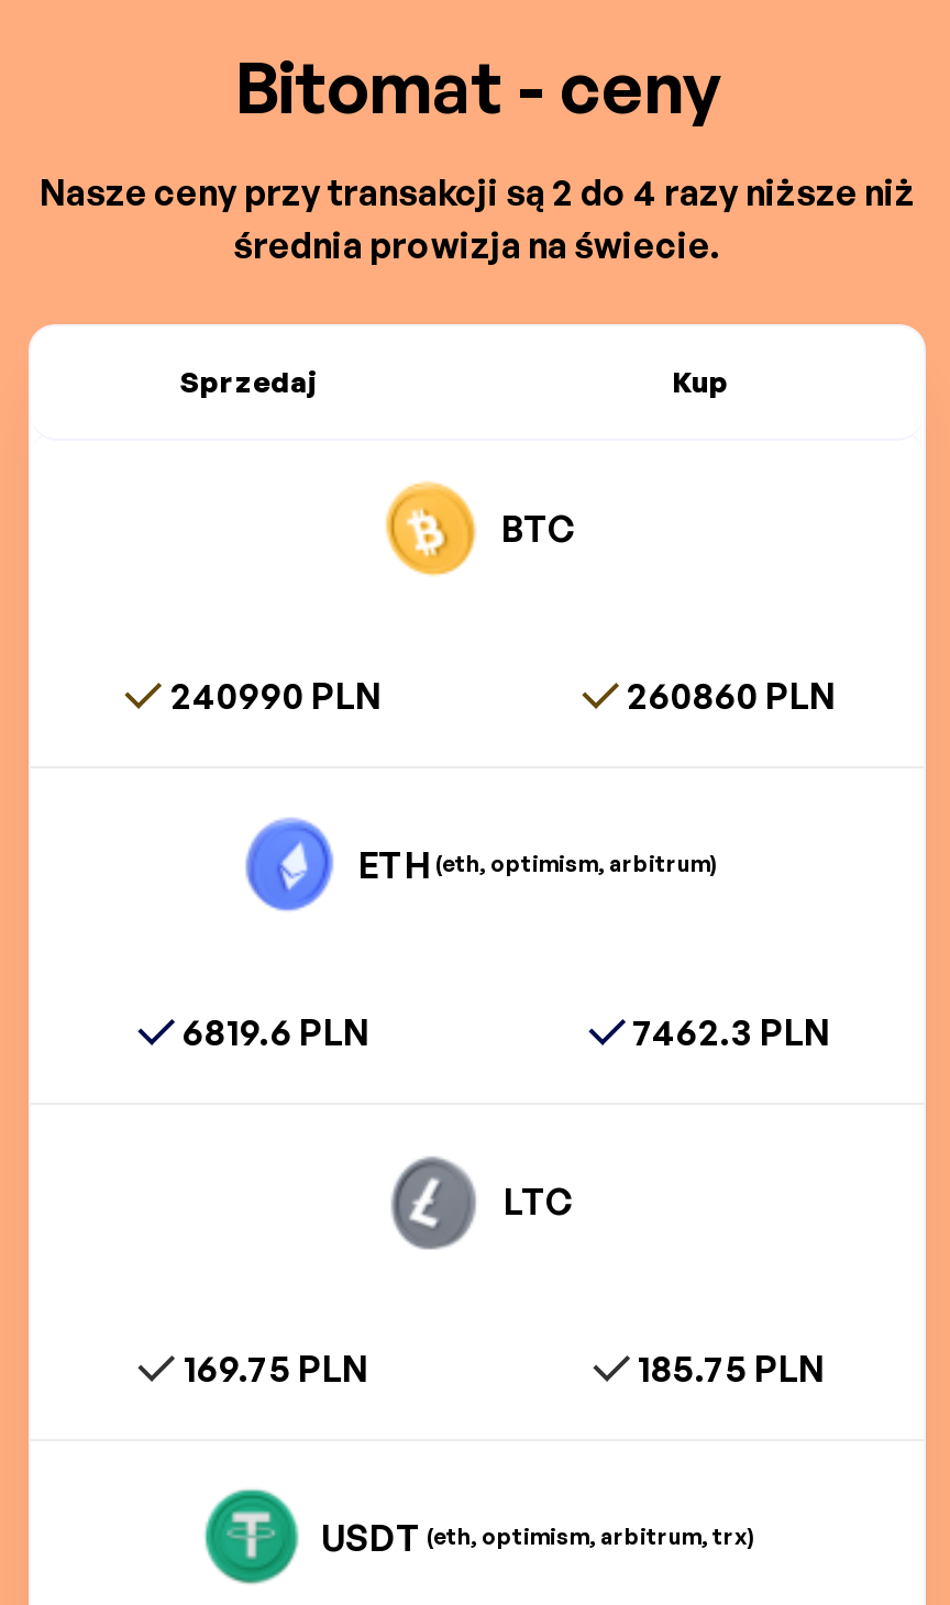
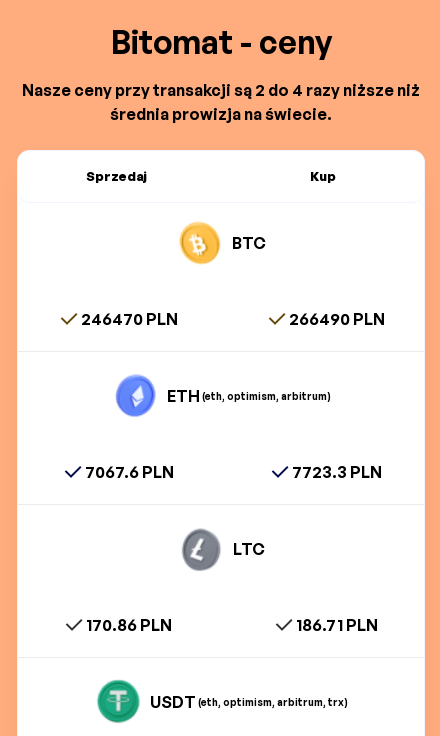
[170,673,382,717] 240990 PLN -> [81,309,178,329] 246470 PLN
[627,673,836,717] 260860 PLN -> [288,309,384,329] 266490 PLN
[183,1009,369,1053] 6819.6 PLN -> [85,462,174,482] 7067.6 PLN
[632,1009,830,1053] 7462.3 PLN -> [291,462,381,482] 7723.3 PLN
[184,1346,368,1390] 169.75 PLN -> [86,615,172,635] 170.86 PLN
[638,1346,825,1390] 185.75 PLN -> [295,615,377,635] 186.71 PLN

